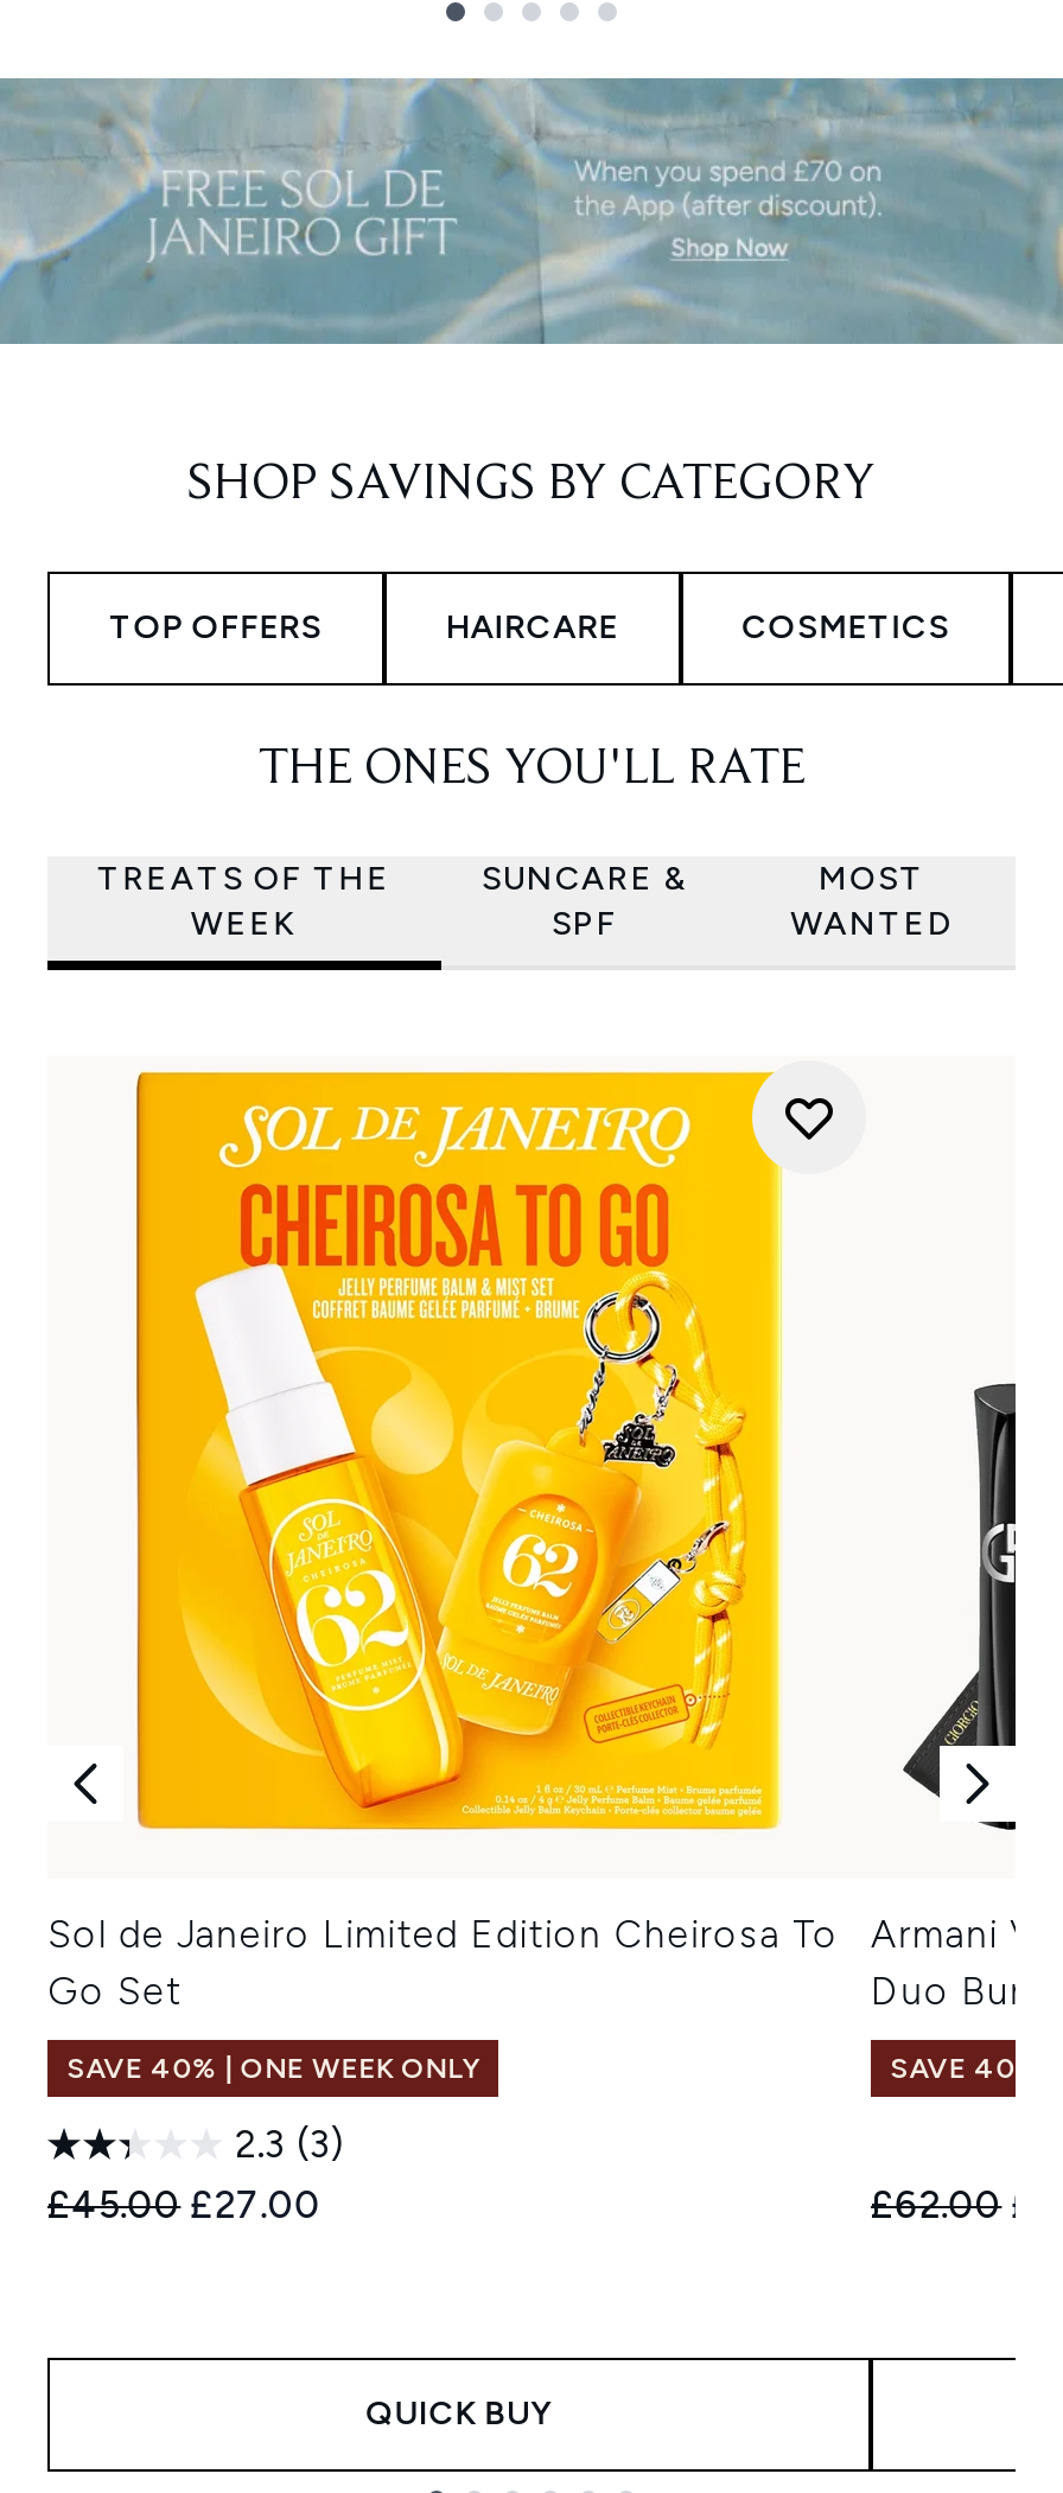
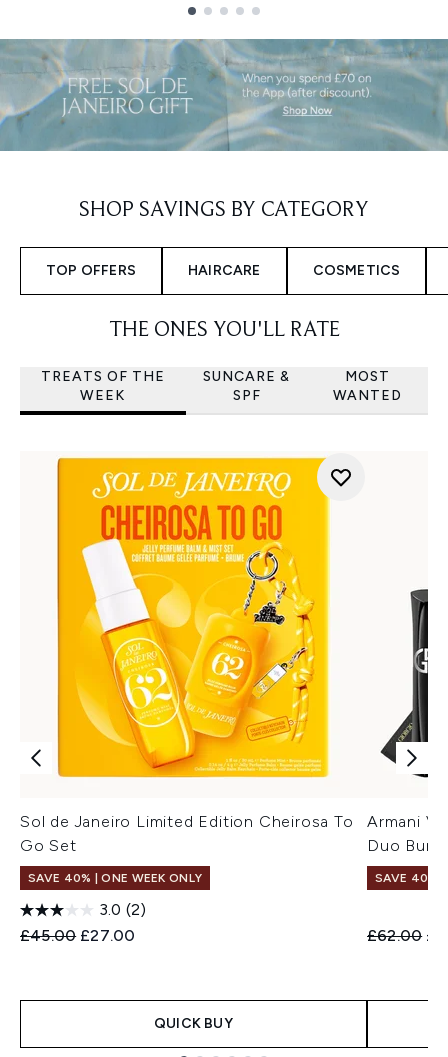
[235,2121,344,2166] 2.3 (3) -> [99,900,146,919] 3.0 (2)

